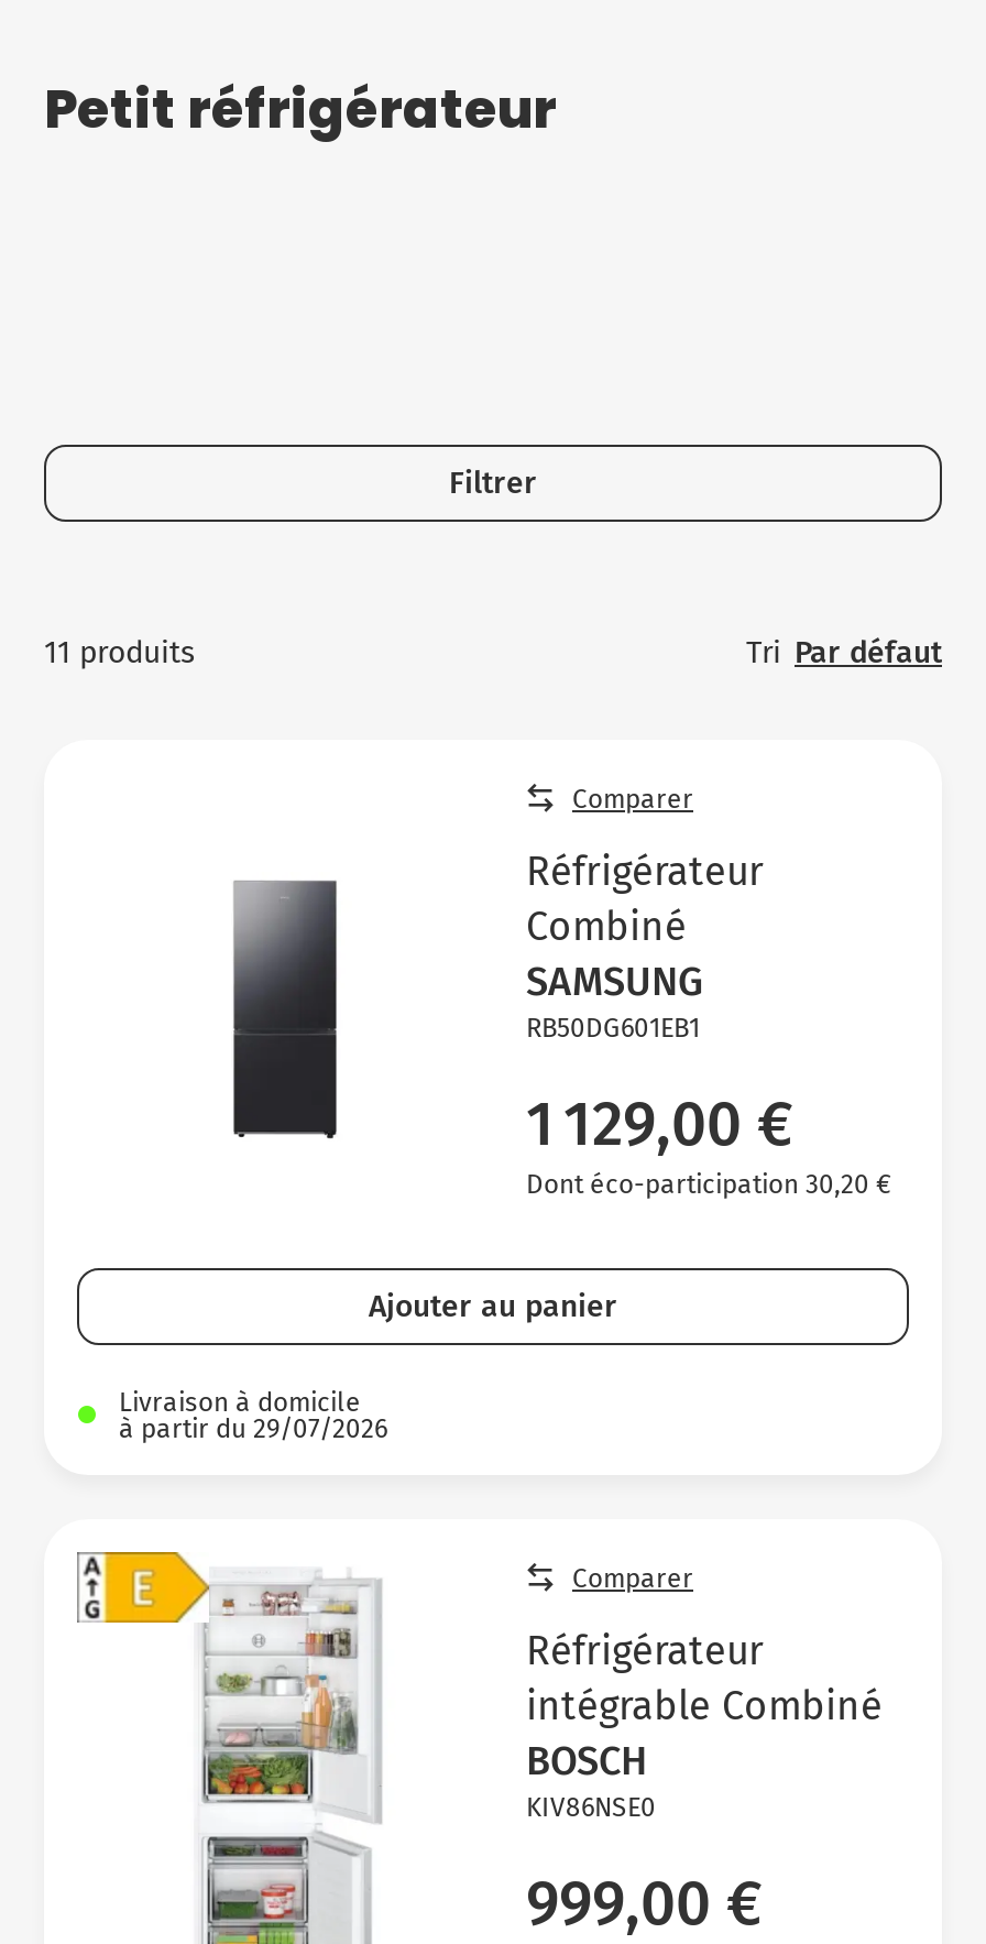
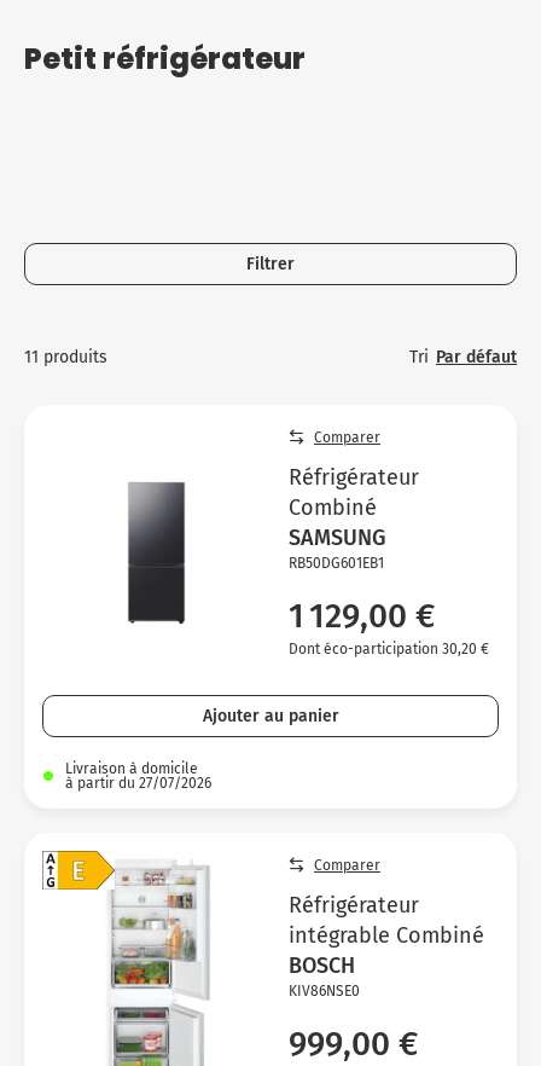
[119,1413,387,1444] à partir du 29/07/2026 -> [65,775,211,792] à partir du 27/07/2026

